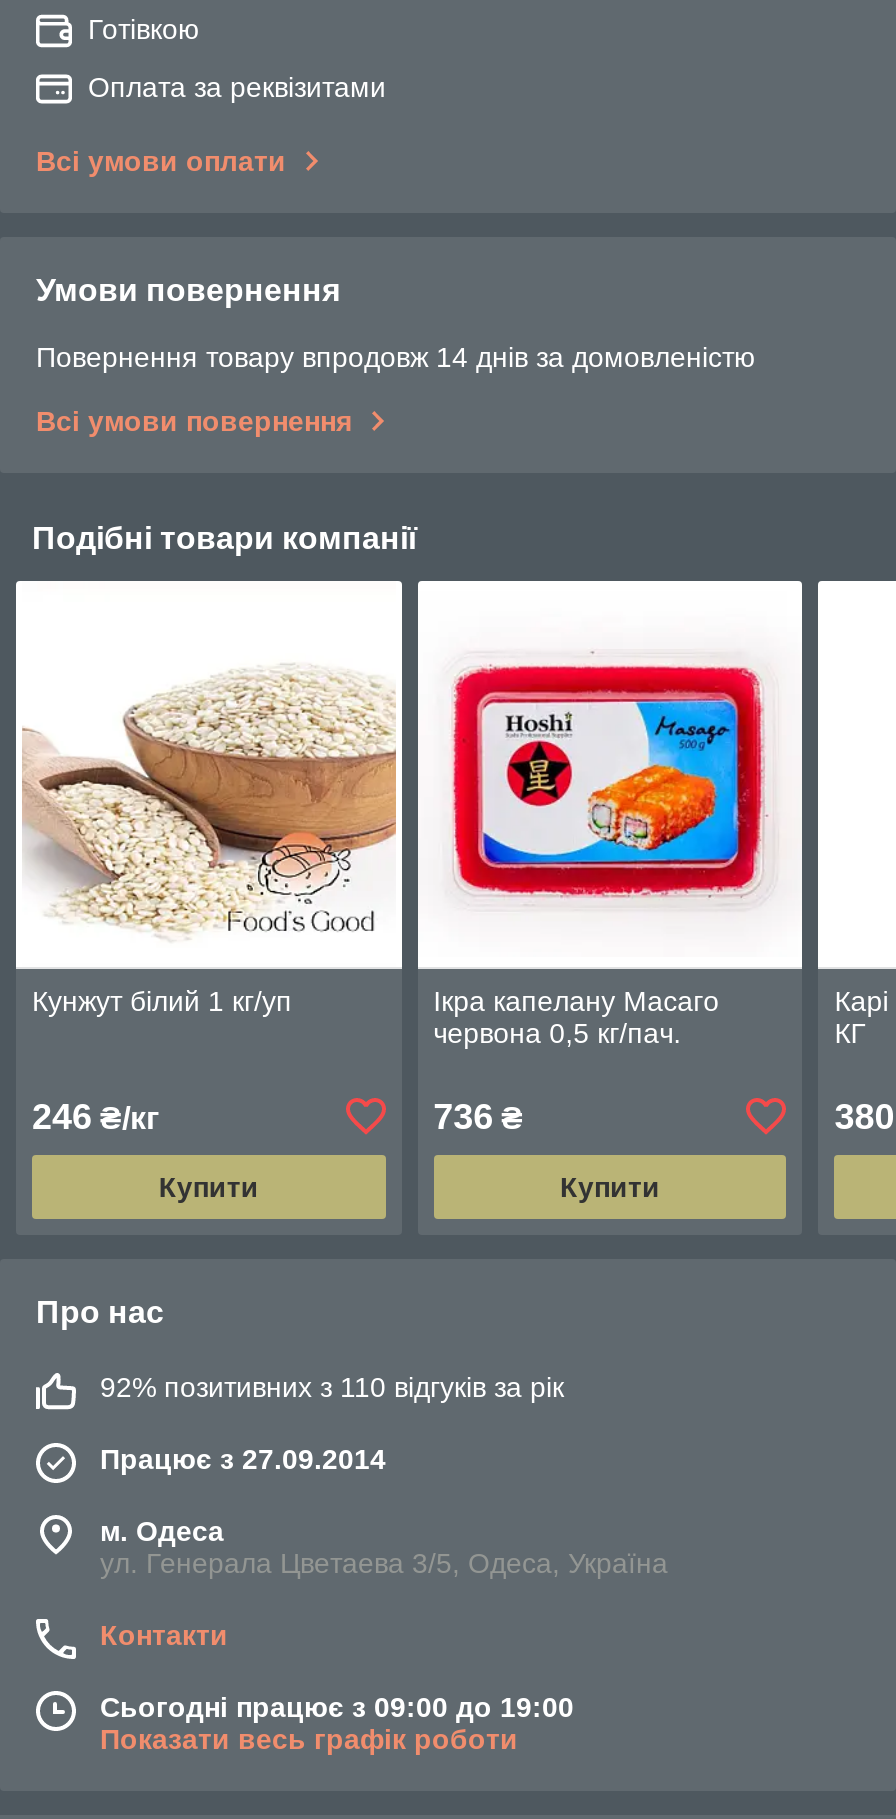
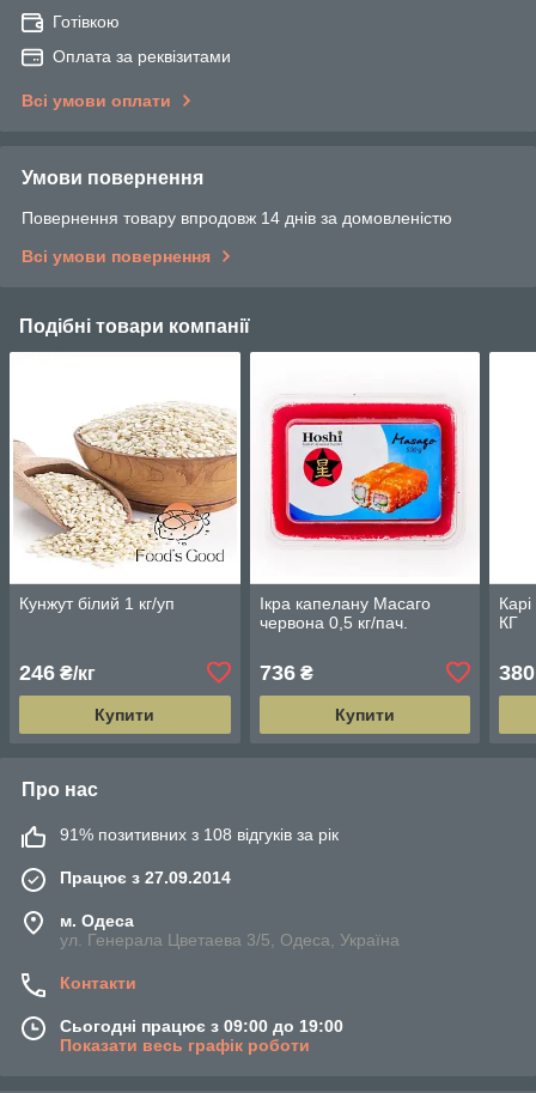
[100,1371,564,1403] 92% позитивних з 110 відгуків за рік -> [60,825,339,844] 91% позитивних з 108 відгуків за рік

